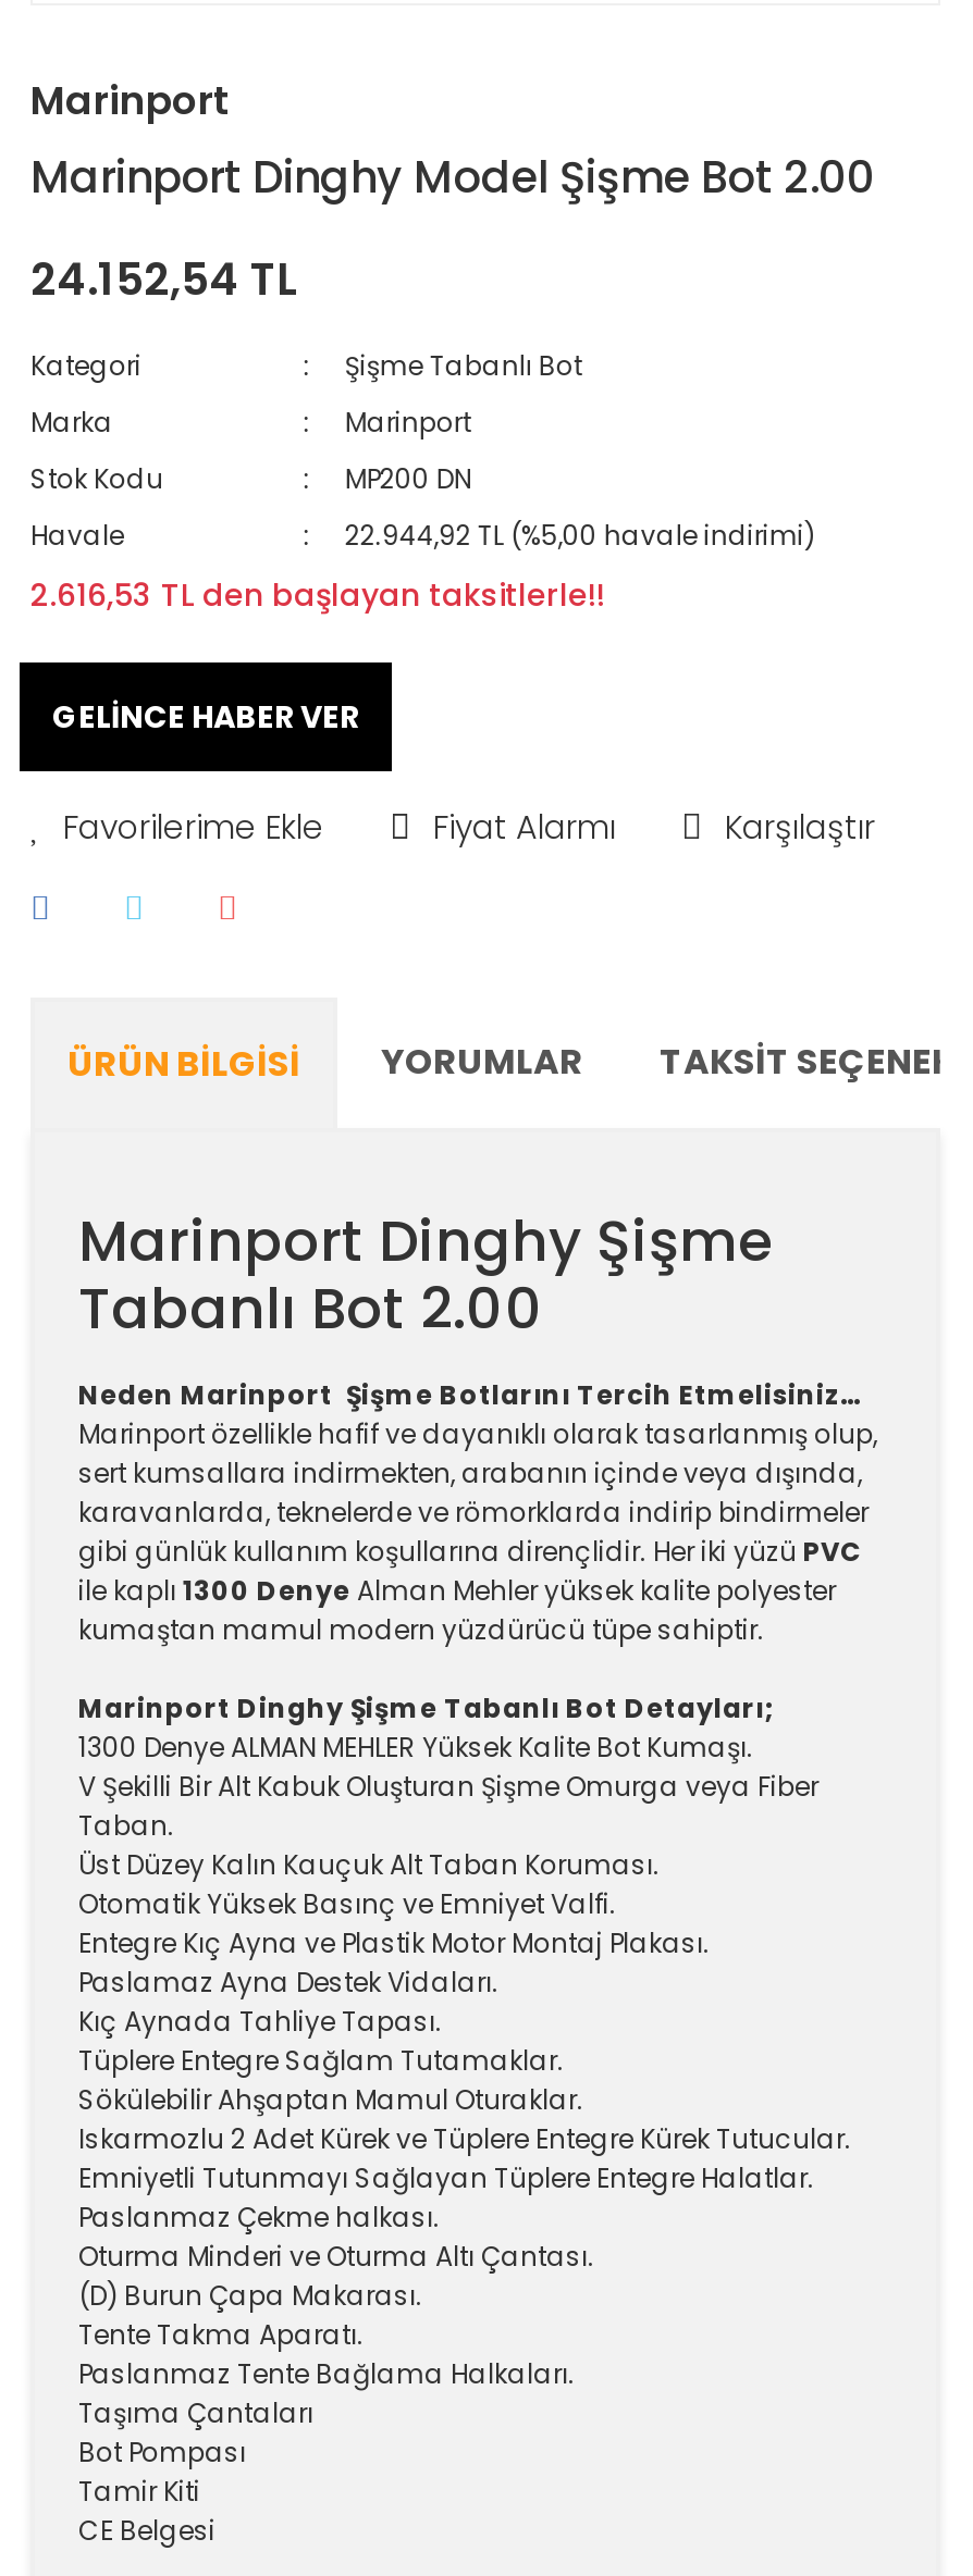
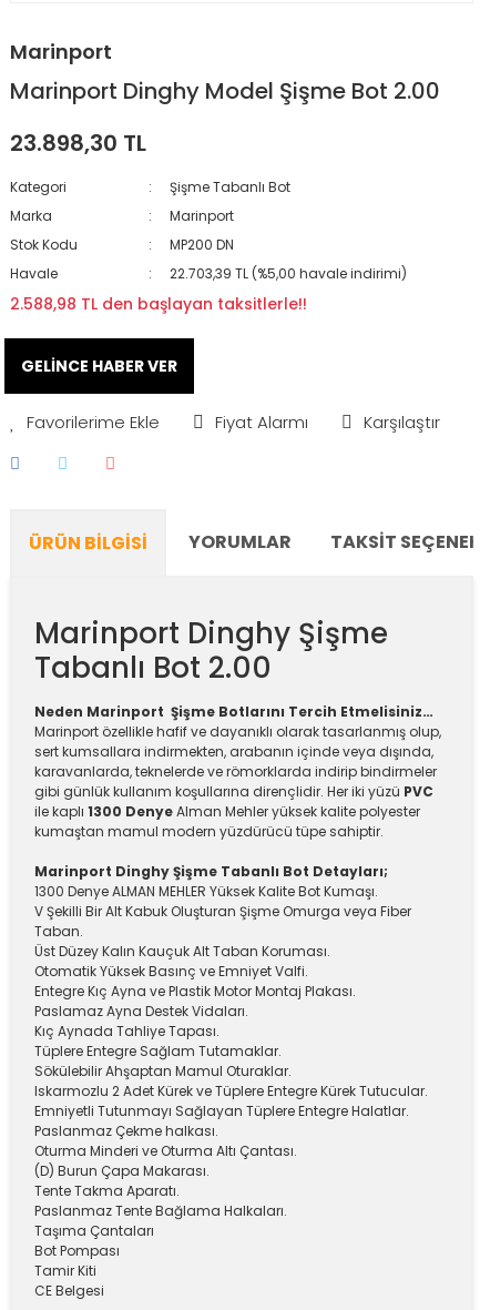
[30,249,296,310] 24.152,54 TL -> [10,128,146,159] 23.898,30 TL
[345,517,815,554] 22.944,92 TL (%5,00 havale indirimi) -> [170,264,407,283] 22.703,39 TL (%5,00 havale indirimi)
[30,573,605,617] 2.616,53 TL den başlayan taksitlerle!! -> [10,293,307,315] 2.588,98 TL den başlayan taksitlerle!!

